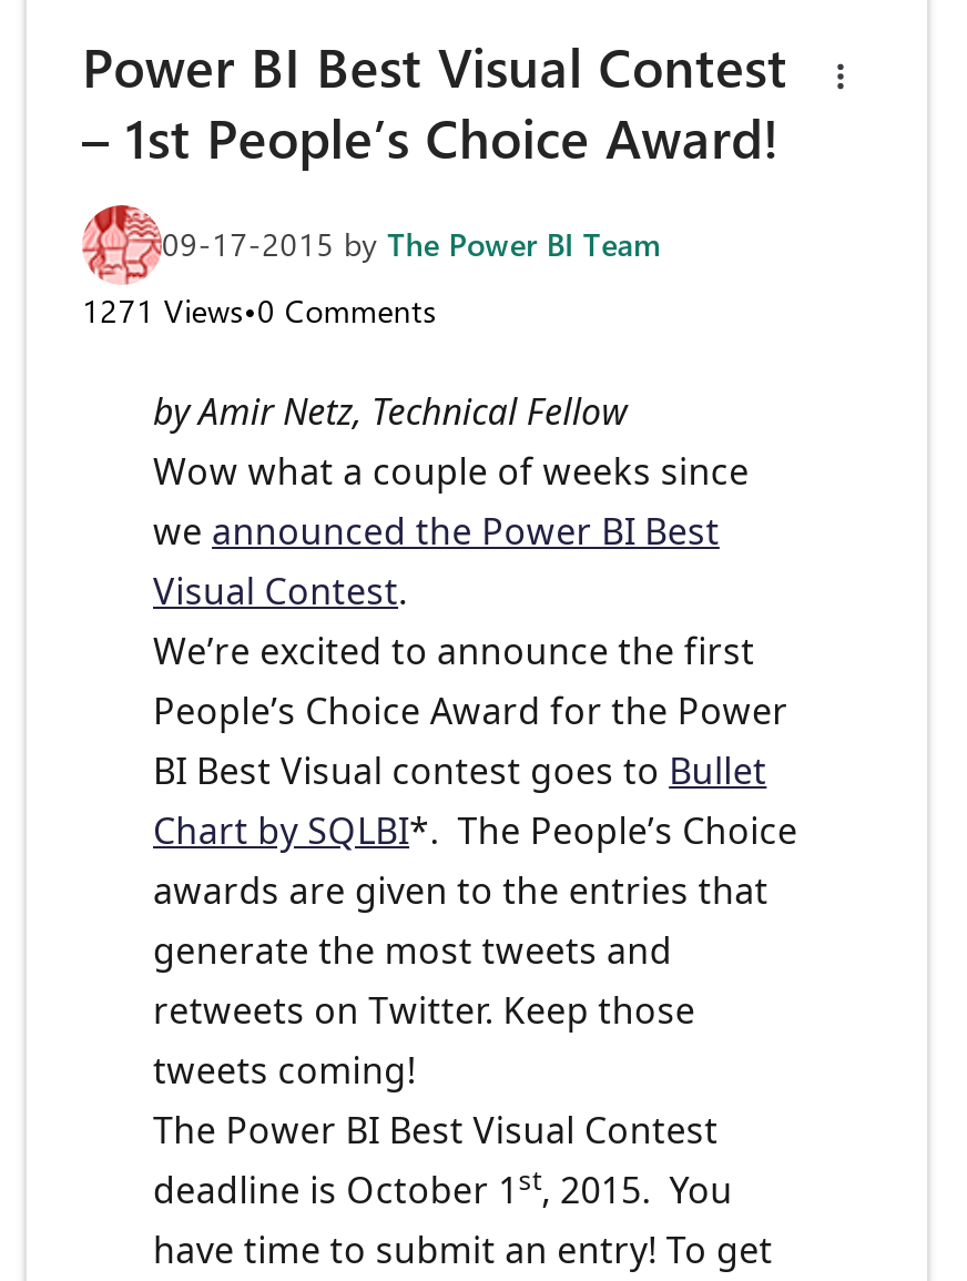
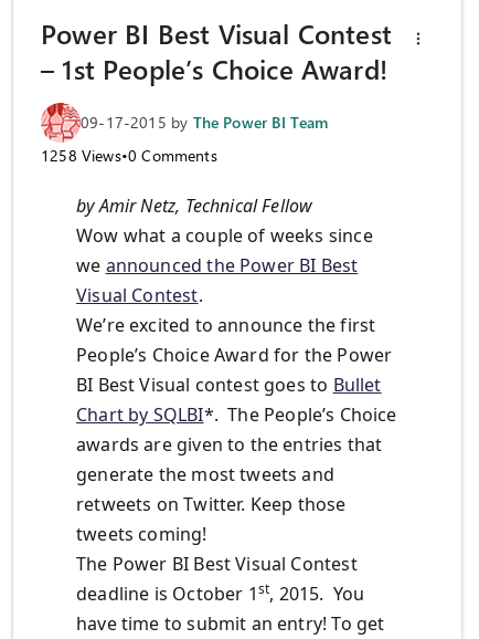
[82,290,436,333] 1271 Views•0 Comments -> [41,145,217,166] 1258 Views•0 Comments

